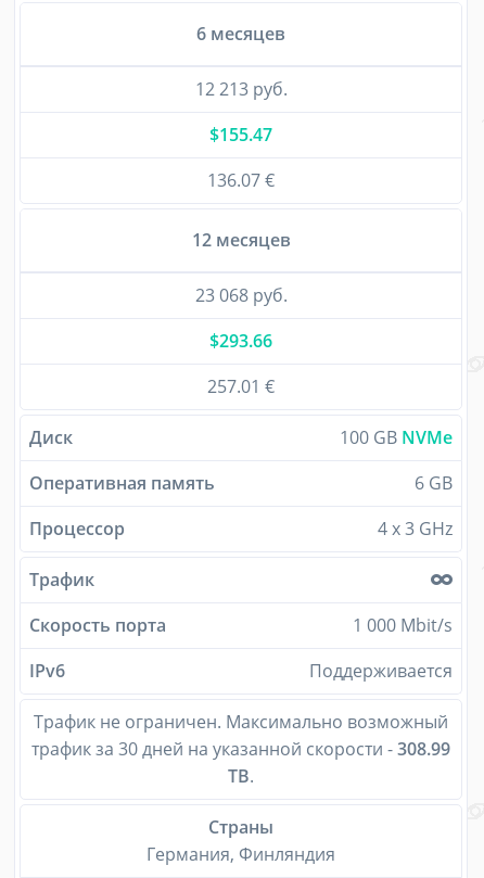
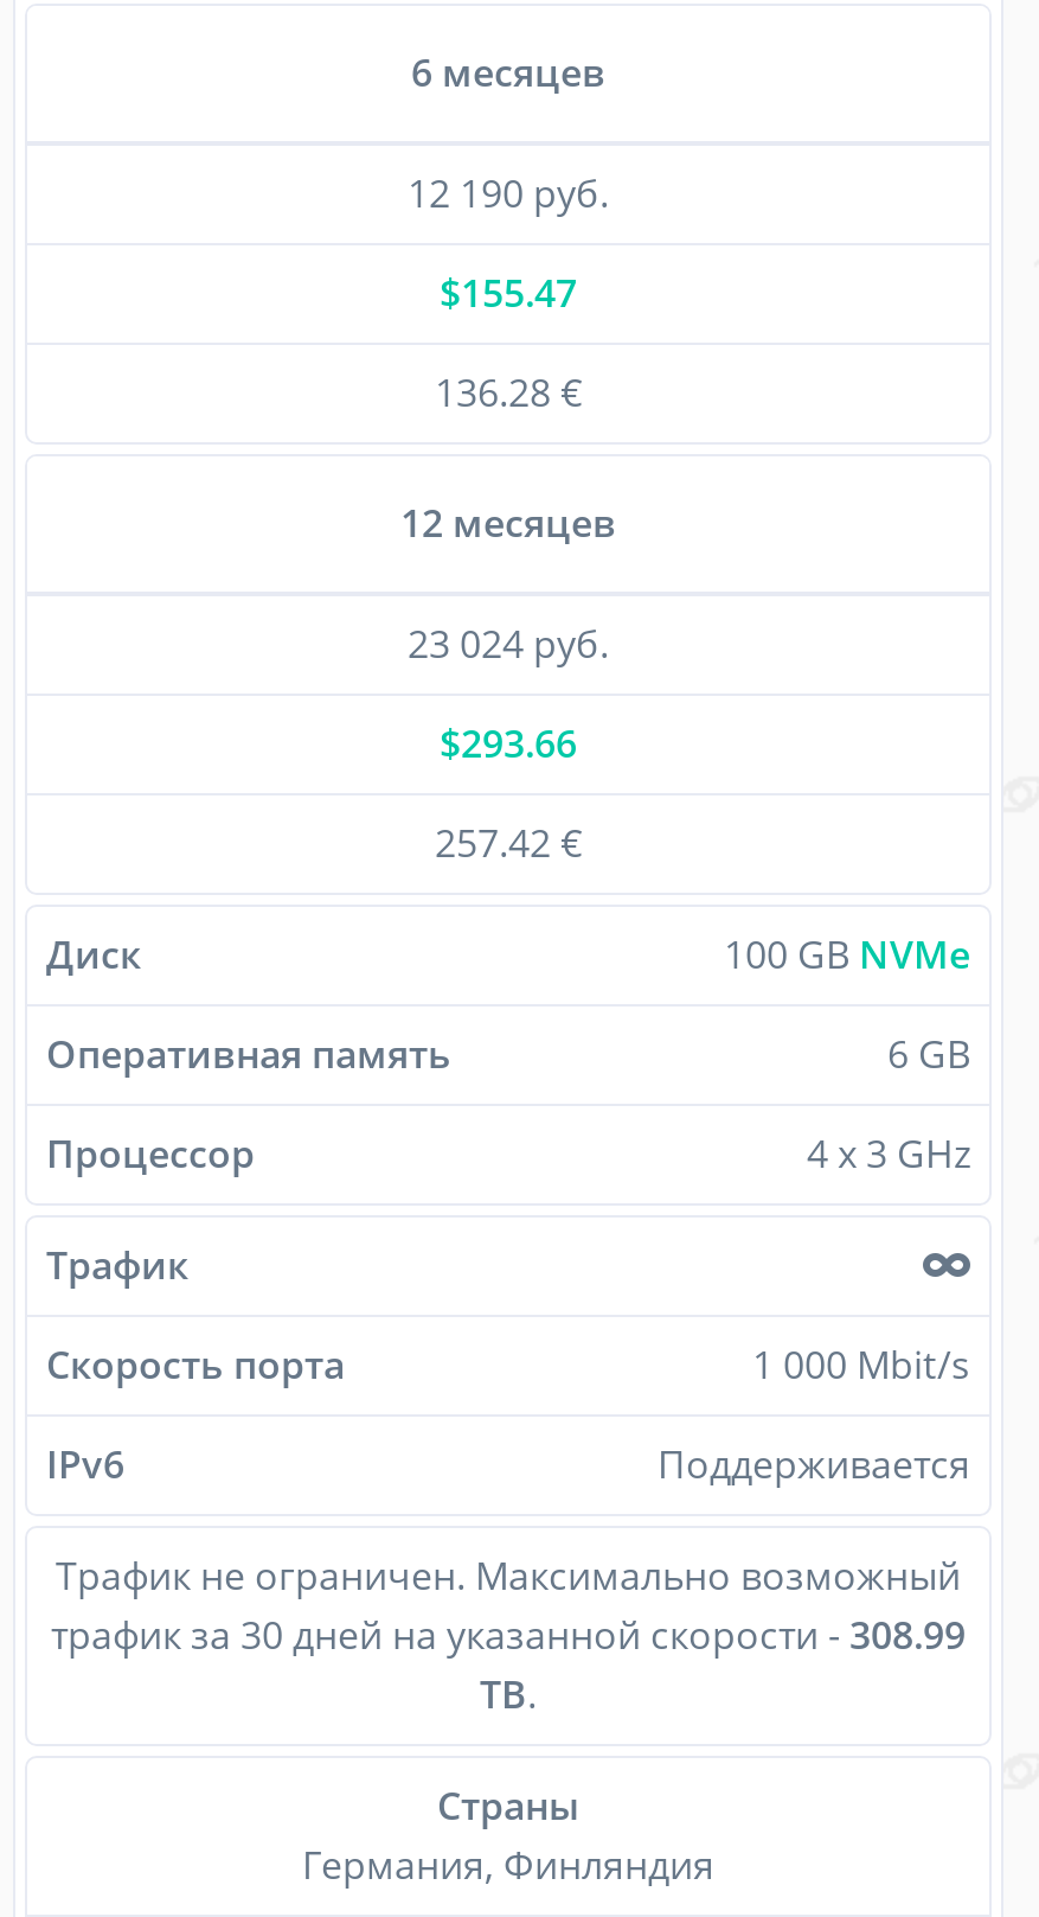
[195,77,287,101] 12 213 руб. -> [408,168,609,220] 12 190 руб.
[207,169,275,192] 136.07 € -> [435,367,582,419] 136.28 €
[195,284,287,307] 23 068 руб. -> [408,618,609,671] 23 024 руб.
[207,375,275,399] 257.01 € -> [435,818,582,870] 257.42 €

